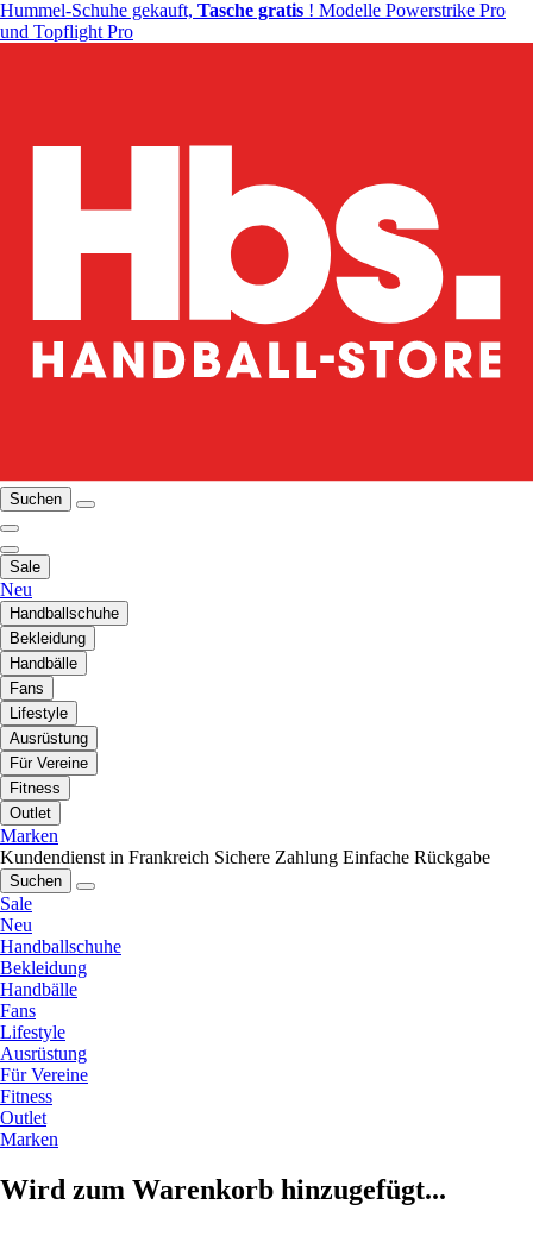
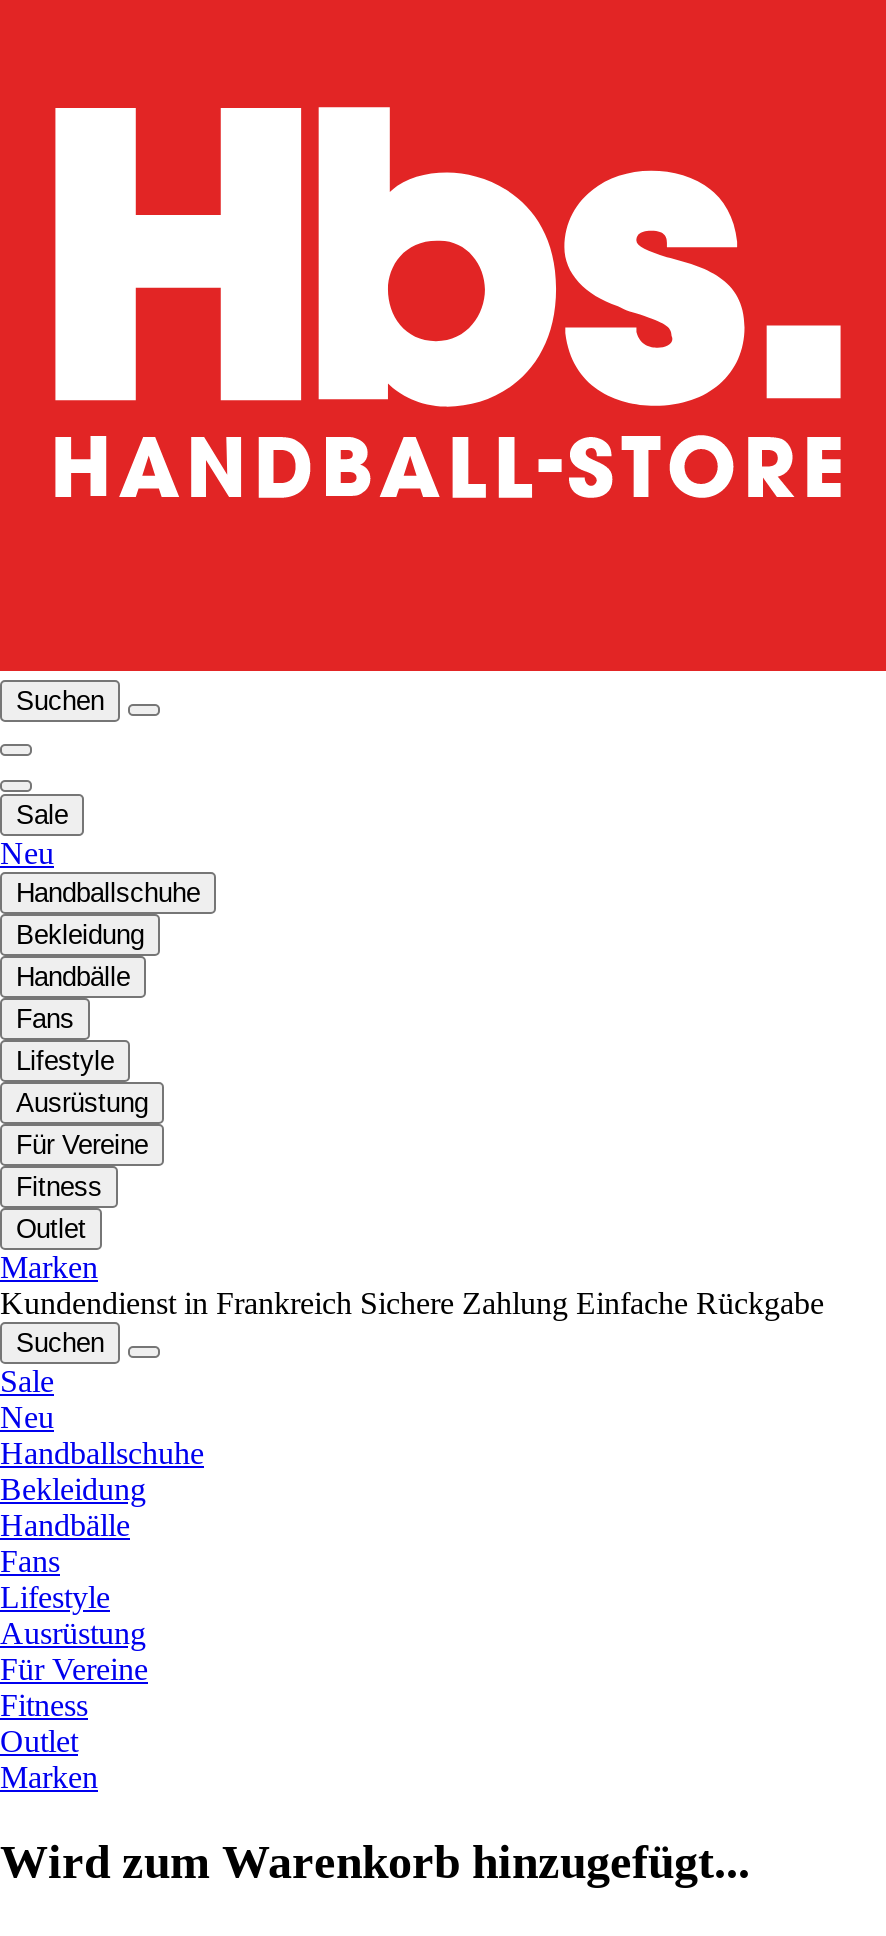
[0,0,506,42] Hummel-Schuhe gekauft, Tasche gratis! Modelle Powerstrike Pro | und Topflight Pro -> none

